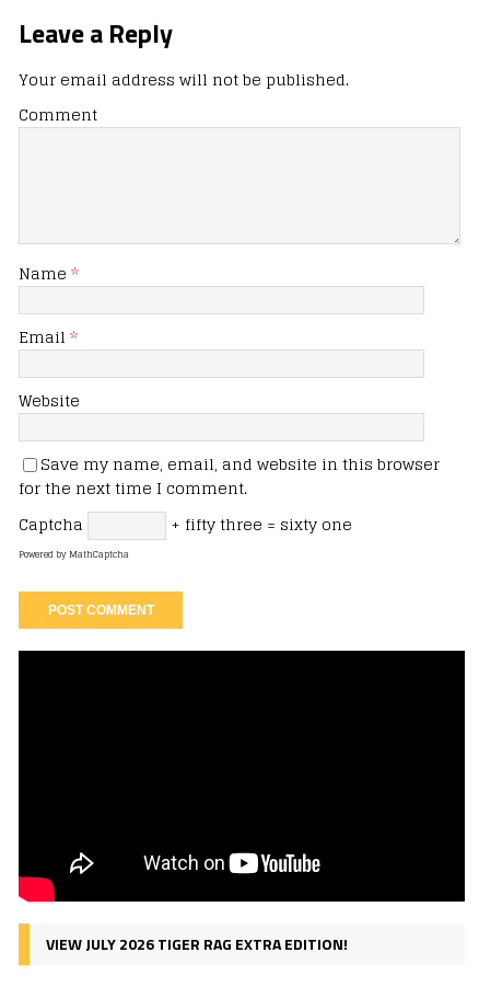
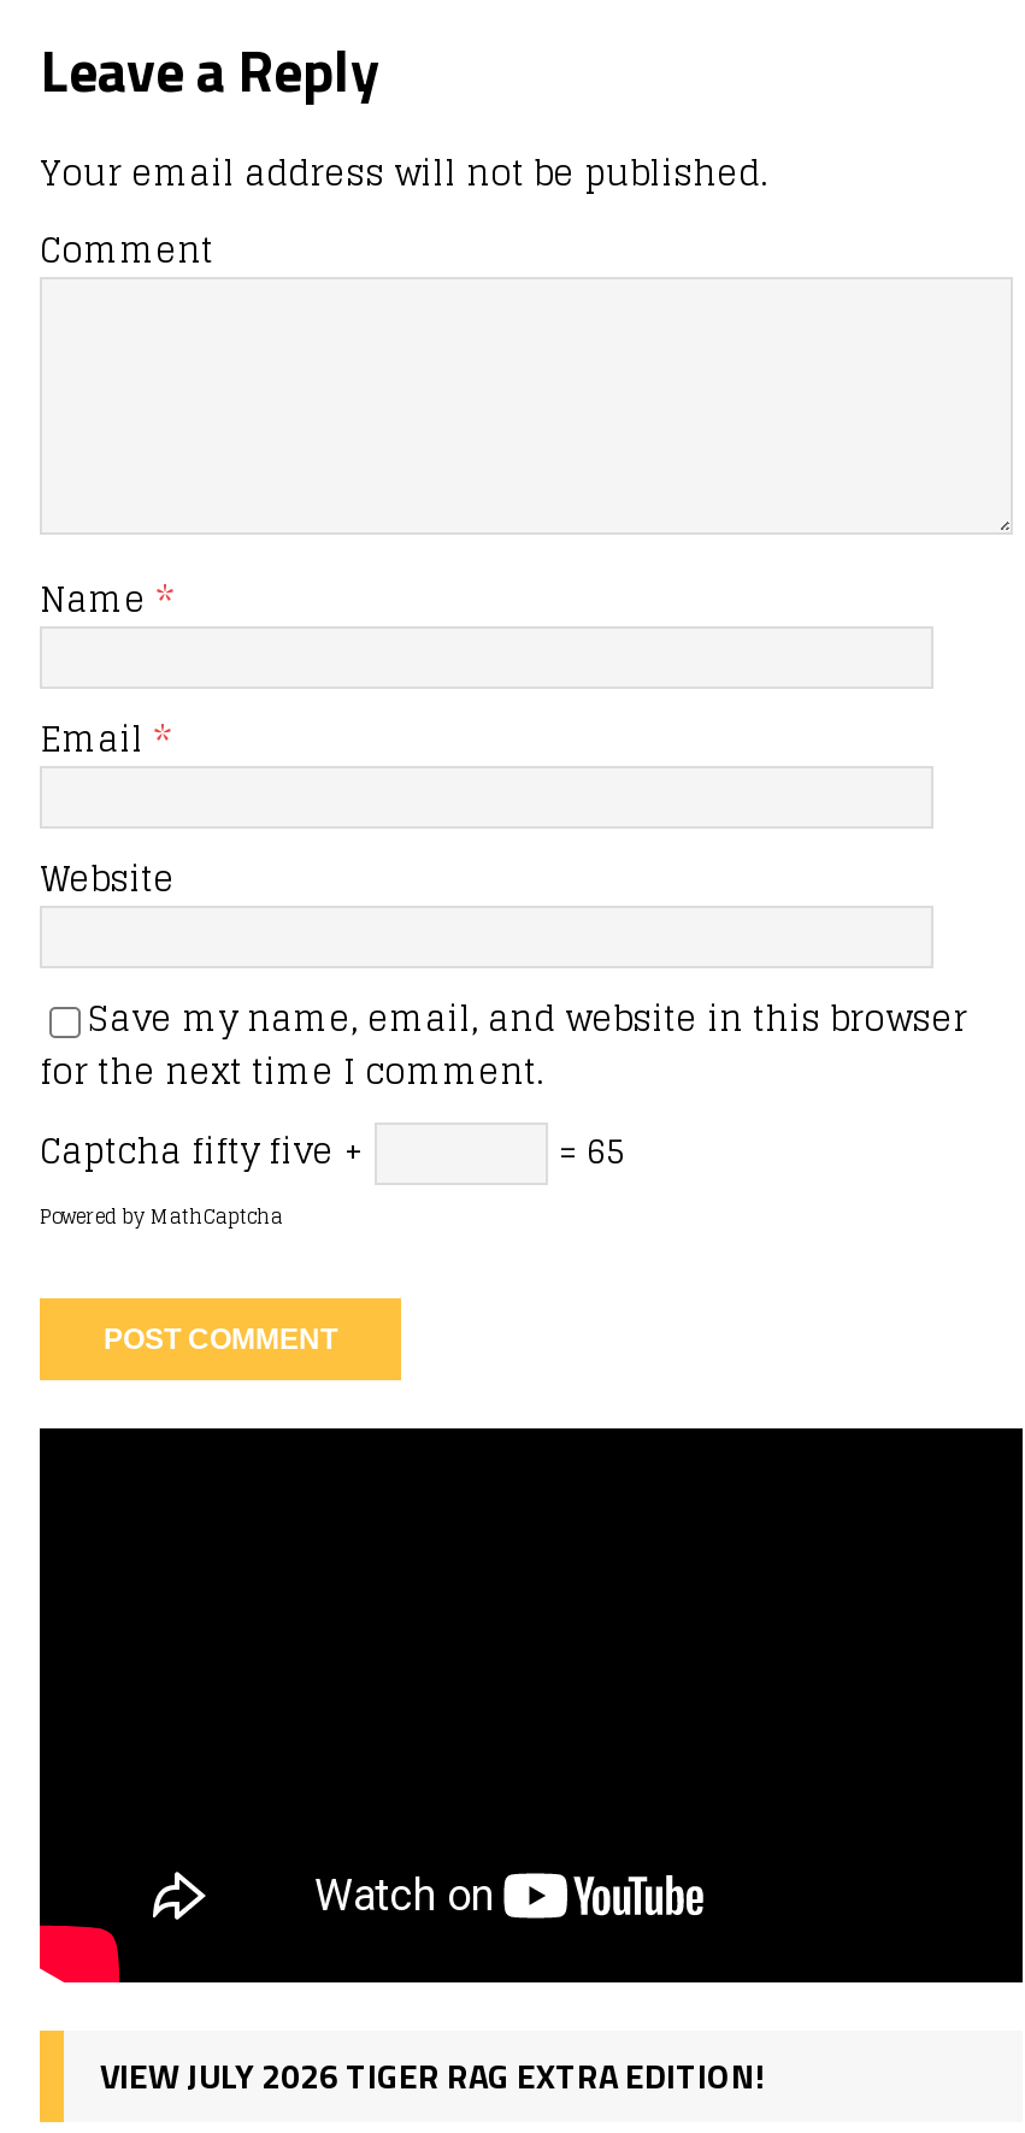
[19,510,352,538] Captcha | + fifty three = sixty one -> [40,1120,625,1180] Captcha fifty five + | = 65

